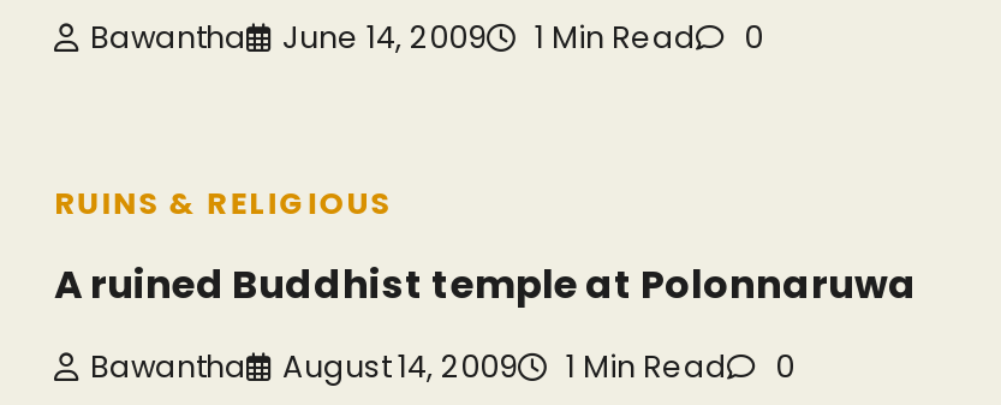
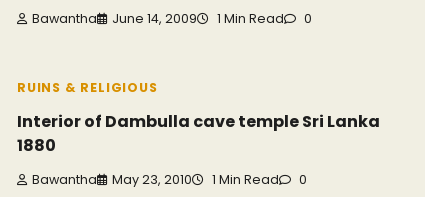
[54,257,917,312] A ruined Buddhist temple at Polonnaruwa -> [17,110,380,157] Interior of Dambulla cave temple Sri Lanka | 1880
[90,347,794,388] Bawantha August 14, 2009 1 Min Read 0 -> [32,171,307,188] Bawantha May 23, 2010 1 Min Read 0

